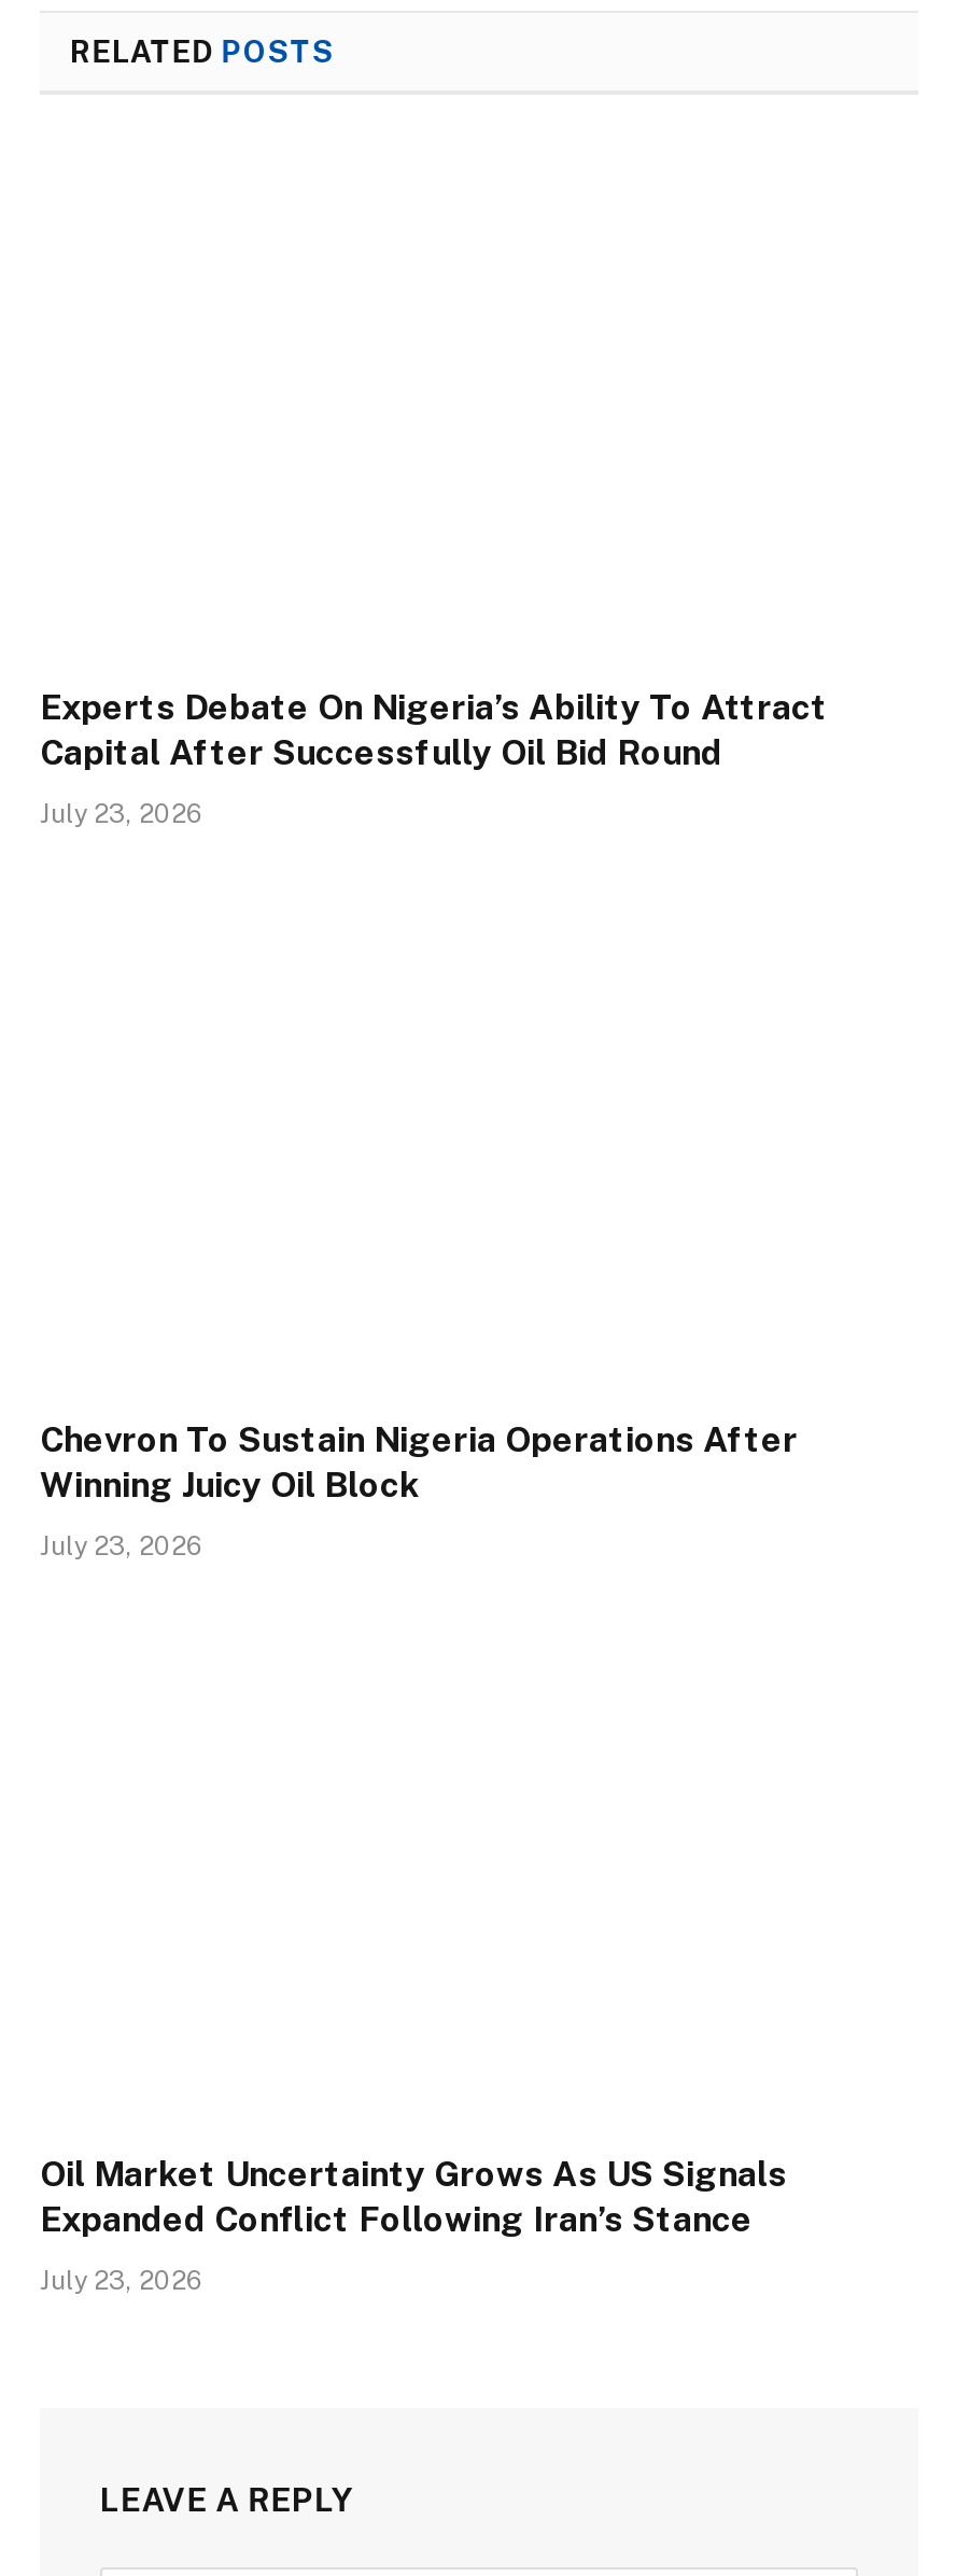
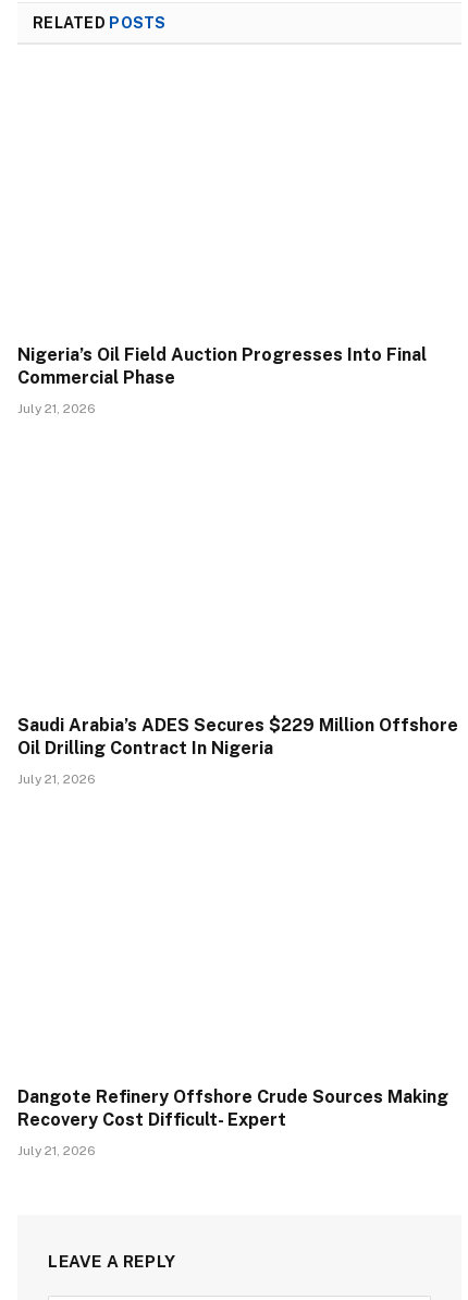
[40,687,828,773] Experts Debate On Nigeria’s Ability To Attract | Capital After Successfully Oil Bid Round -> [17,344,427,388] Nigeria’s Oil Field Auction Progresses Into Final | Commercial Phase
[40,799,203,829] July 23, 2026 -> [17,401,96,416] July 21, 2026
[40,1420,798,1506] Chevron To Sustain Nigeria Operations After | Winning Juicy Oil Block -> [17,715,458,759] Saudi Arabia’s ADES Secures $229 Million Offshore | Oil Drilling Contract In Nigeria
[40,1532,203,1562] July 23, 2026 -> [17,772,96,787] July 21, 2026
[40,2153,787,2240] Oil Market Uncertainty Grows As US Signals | Expanded Conflict Following Iran’s Stance -> [17,1086,448,1130] Dangote Refinery Offshore Crude Sources Making | Recovery Cost Difficult- Expert
[40,2265,203,2296] July 23, 2026 -> [17,1143,96,1158] July 21, 2026

